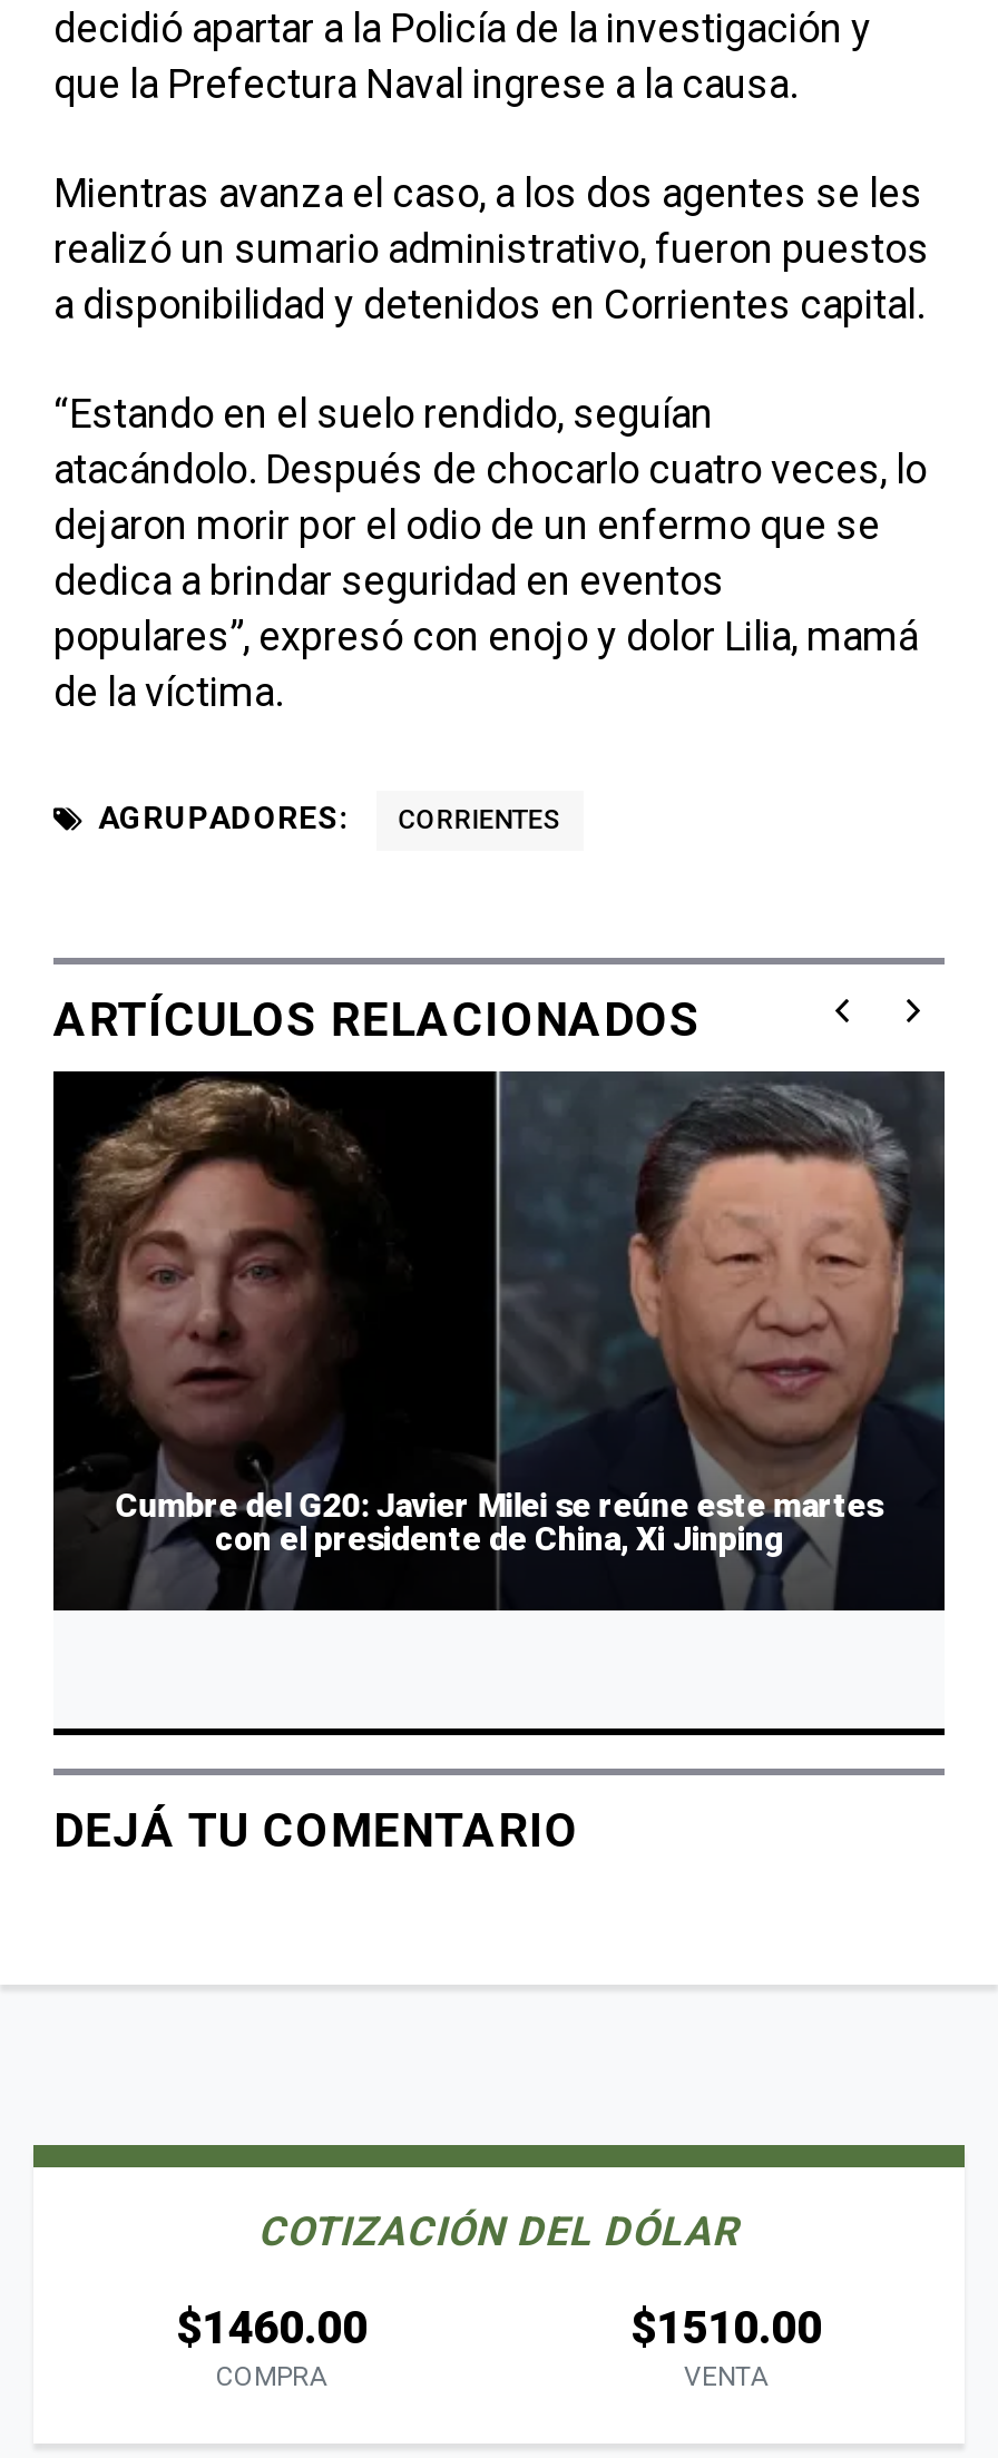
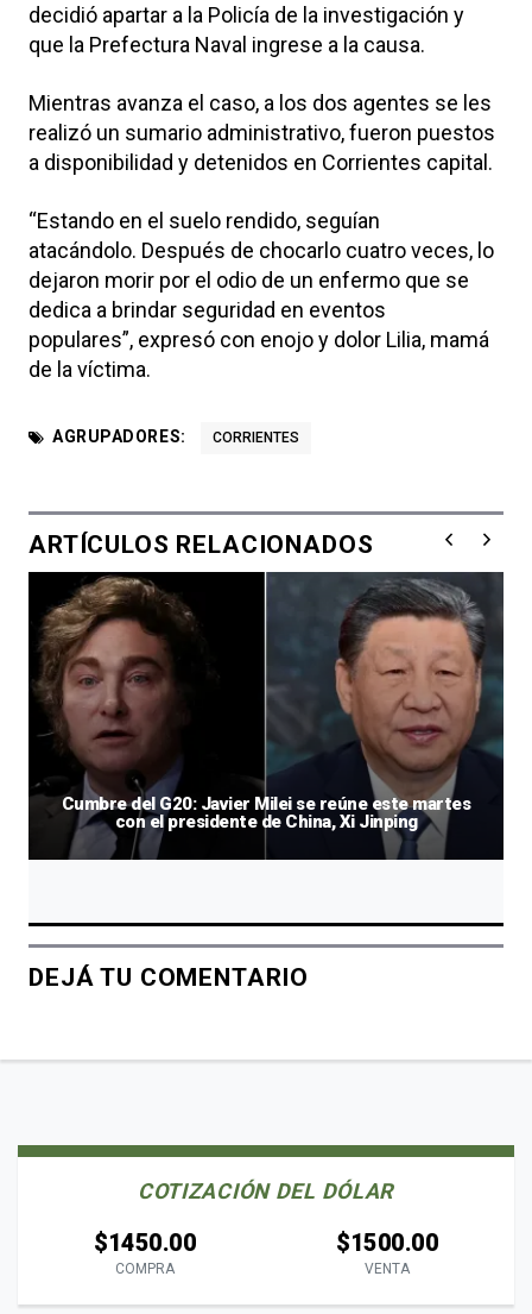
[176,2301,368,2354] $1460.00 -> [94,1228,196,1257] $1450.00
[630,2301,822,2354] $1510.00 -> [336,1228,438,1257] $1500.00

